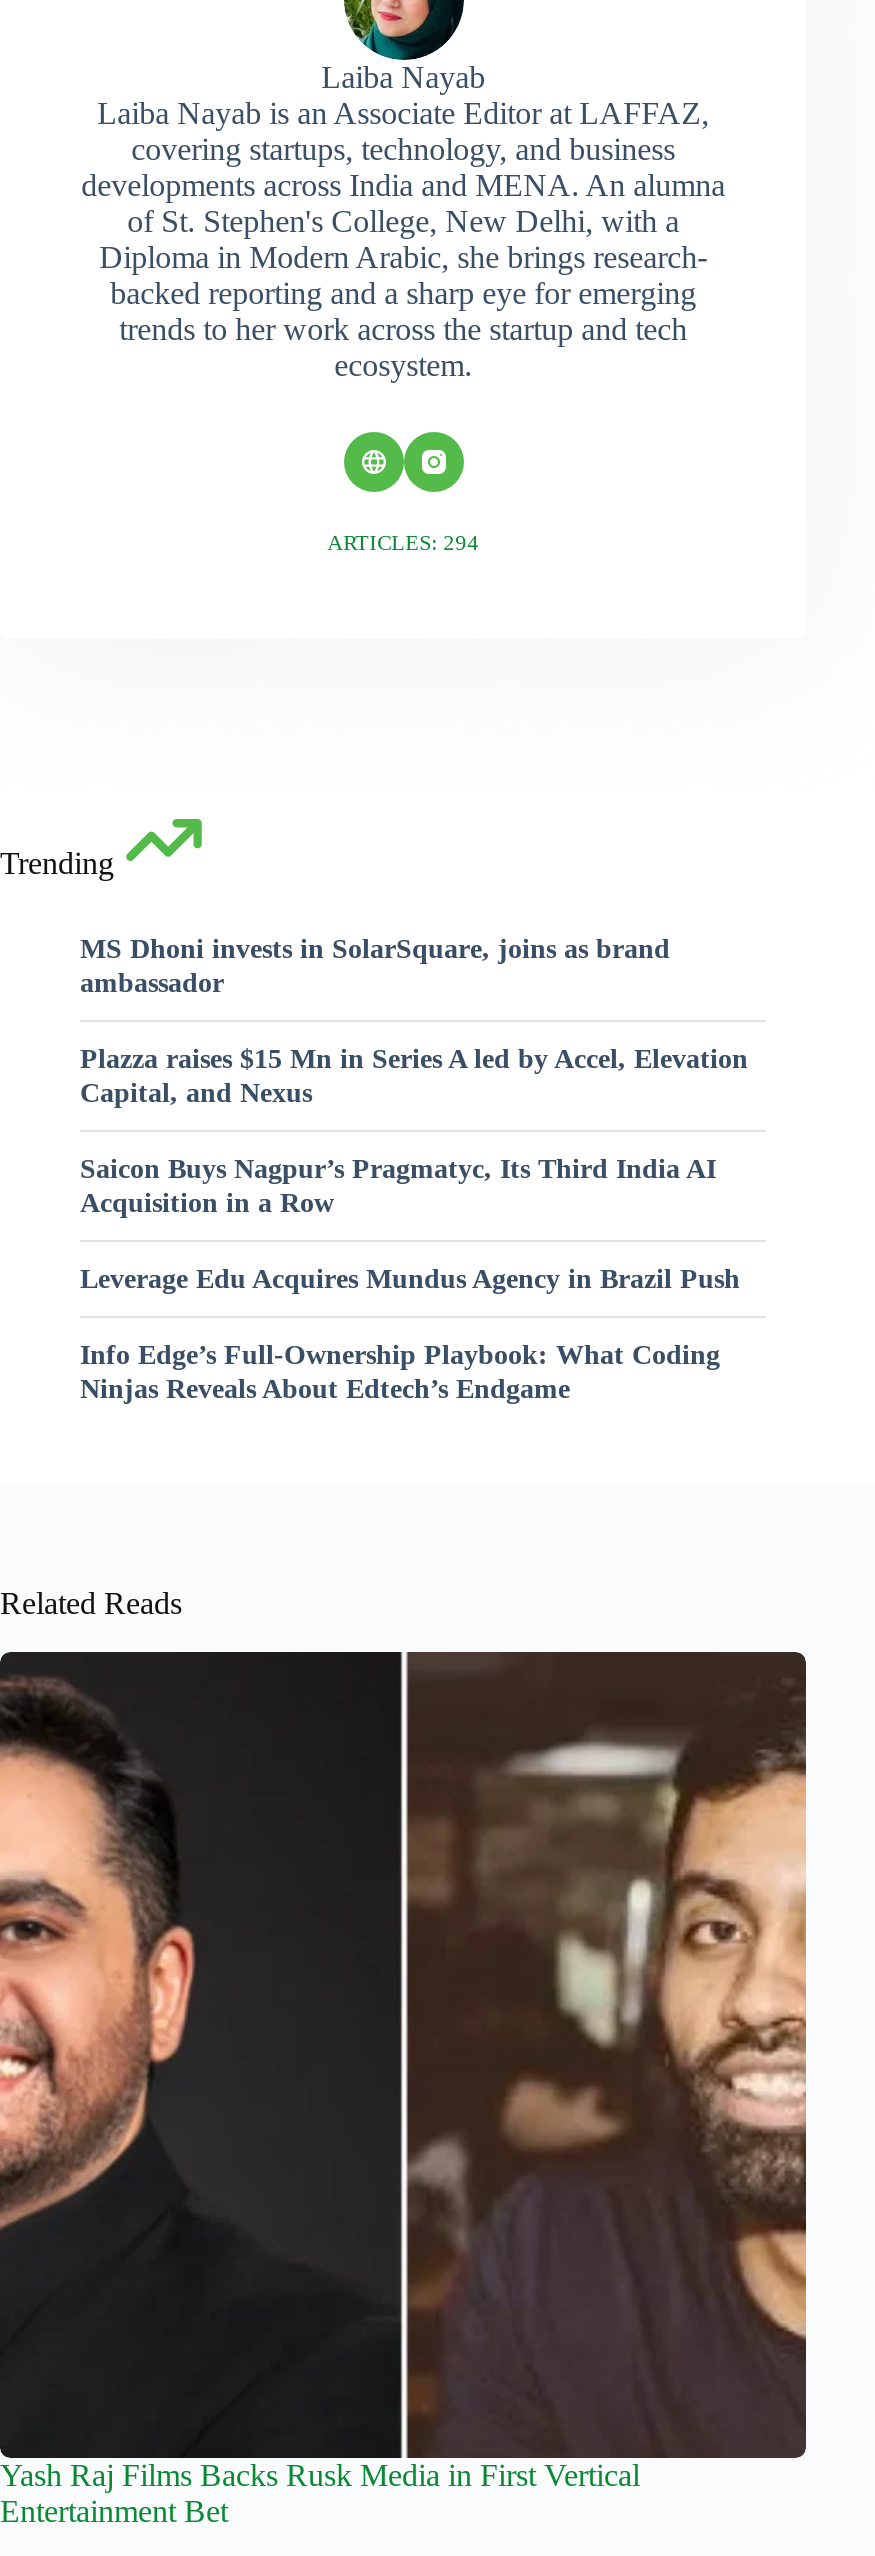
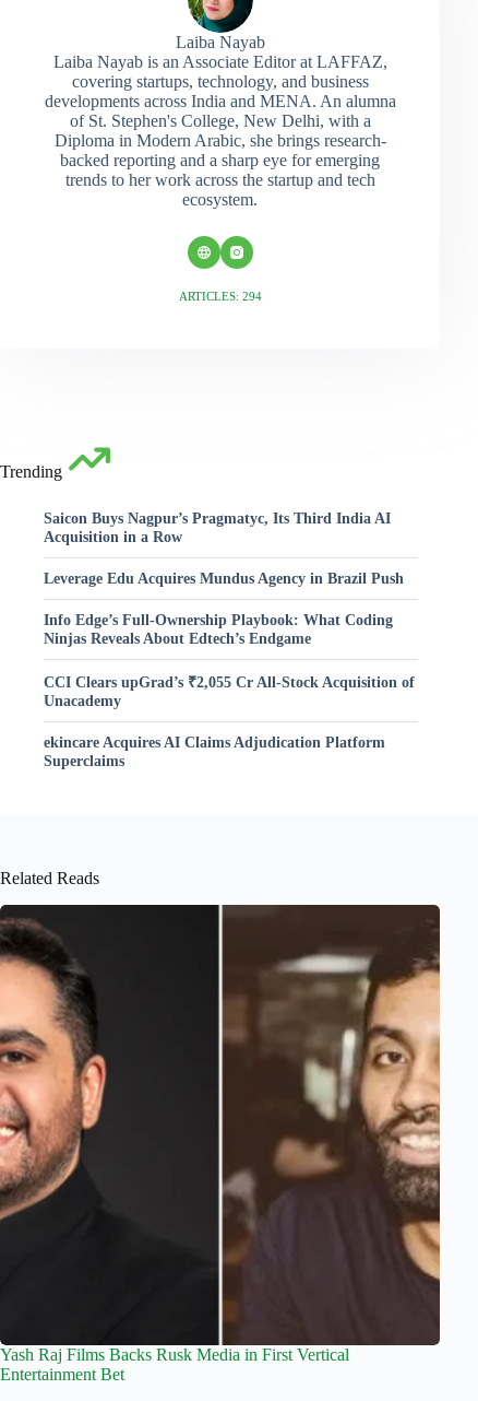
[80,932,748,1108] MS Dhoni invests in SolarSquare, joins as brand | ambassador | Plazza raises $15 Mn in Series A led by Accel, Elevation | Capital, and Nexus -> none
moved [80,1152,740,1404] -> [44,509,404,647]: Saicon Buys Nagpur’s Pragmatyc, Its Third India AI | Acquisition in a Row | Leverage Edu Acquires Mundus Agency in Brazil Push | Info Edge’s Full-Ownership Playbook: What Coding | Ninjas Reveals About Edtech’s Endgame
none -> [44,673,415,769] CCI Clears upGrad’s ₹2,055 Cr All-Stock Acquisition of | Unacademy | ekincare Acquires AI Claims Adjudication Platform | Superclaims

